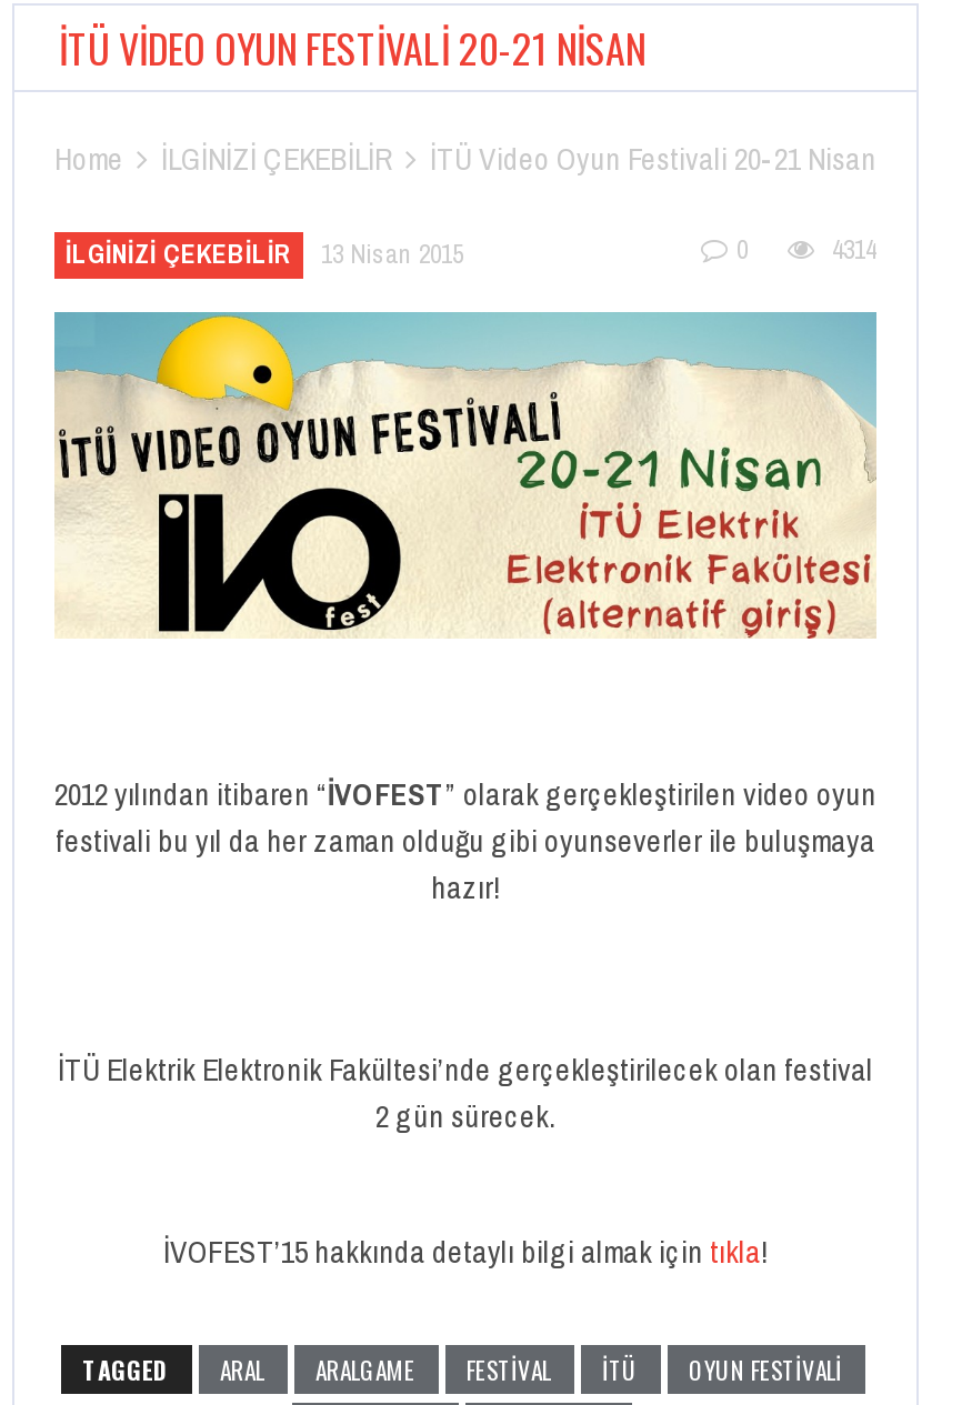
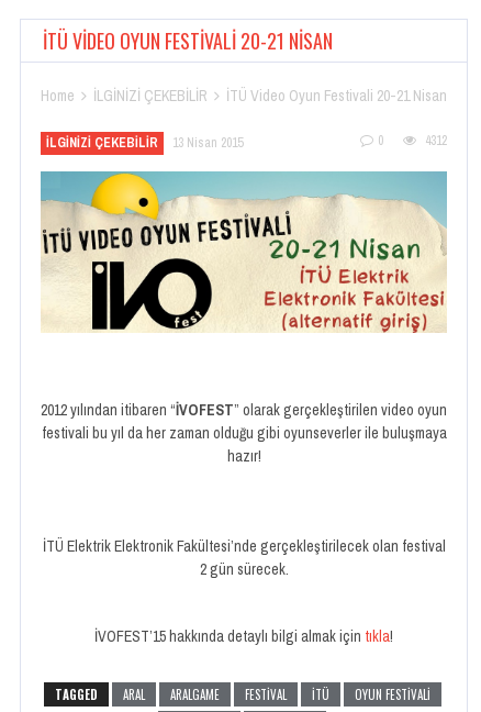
[825,232,876,268] 4314 -> [422,132,447,149] 4312

